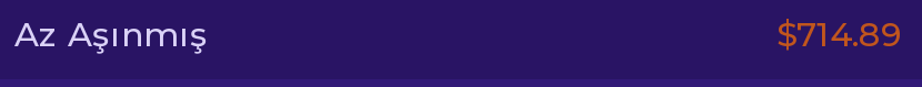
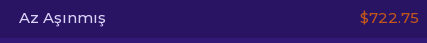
[776,13,903,55] $714.89 -> [360,8,419,27] $722.75

